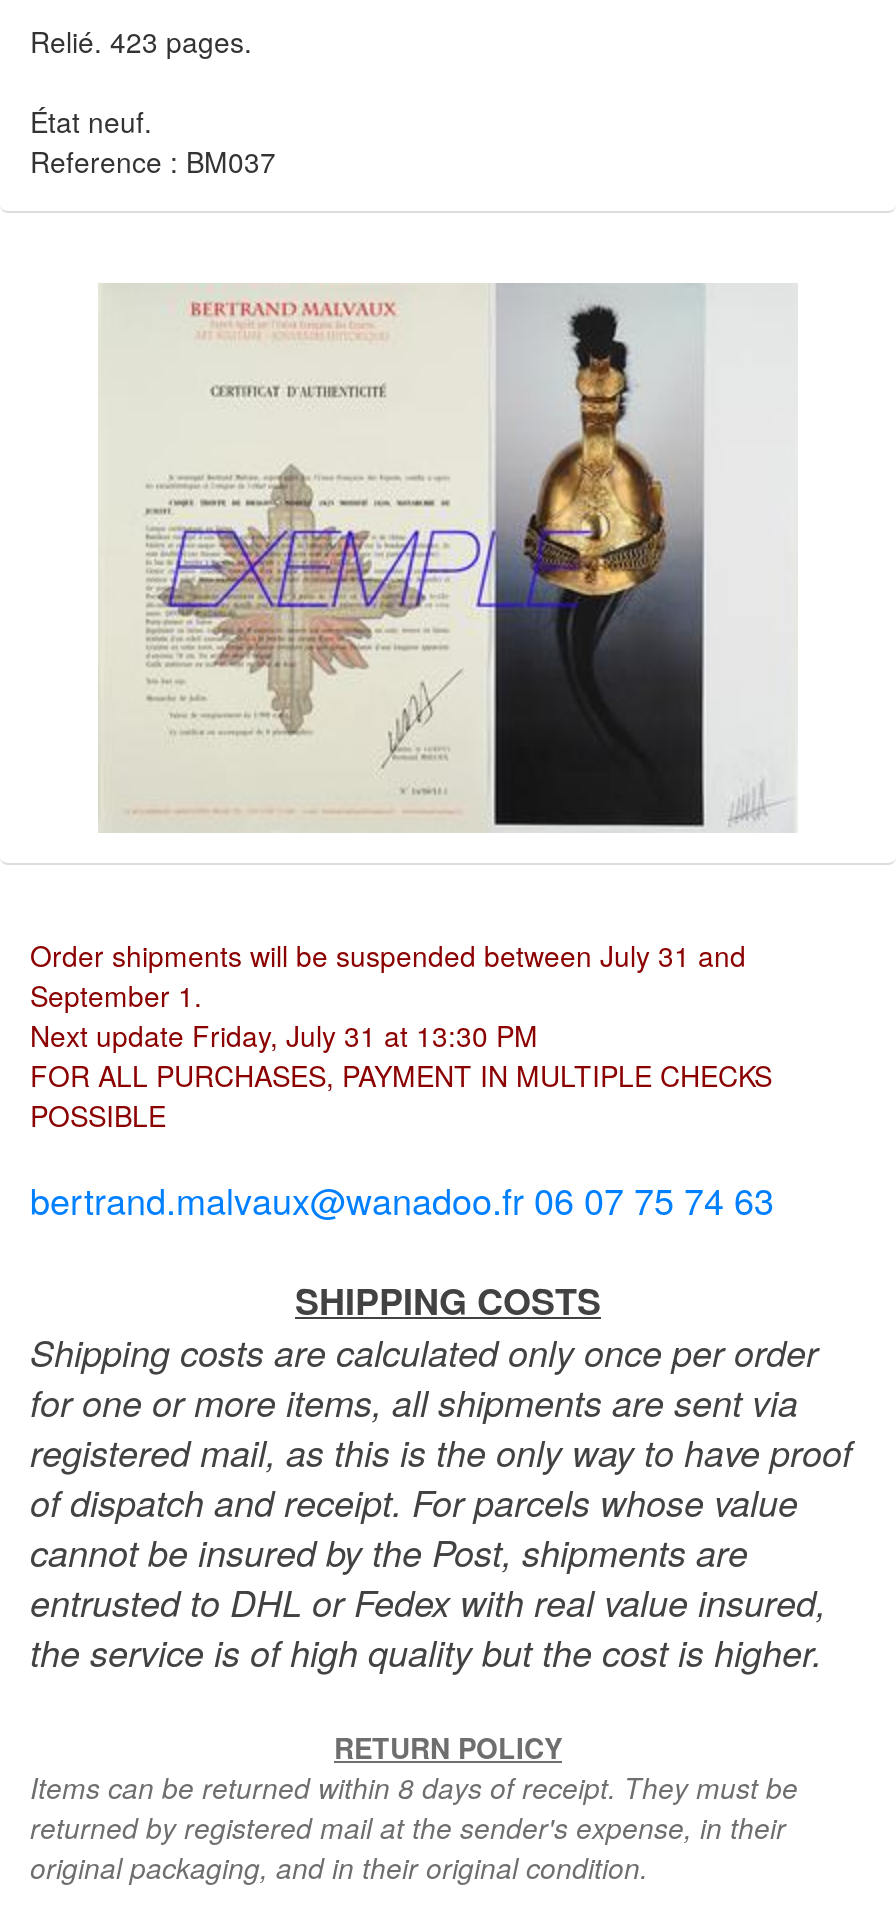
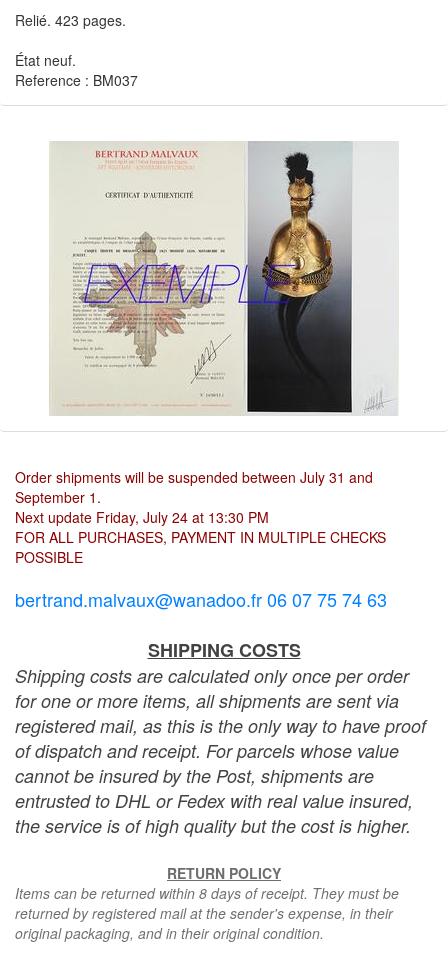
[30,1015,538,1055] Next update Friday, July 31 at 13:30 PM -> [15,507,269,527] Next update Friday, July 24 at 13:30 PM

